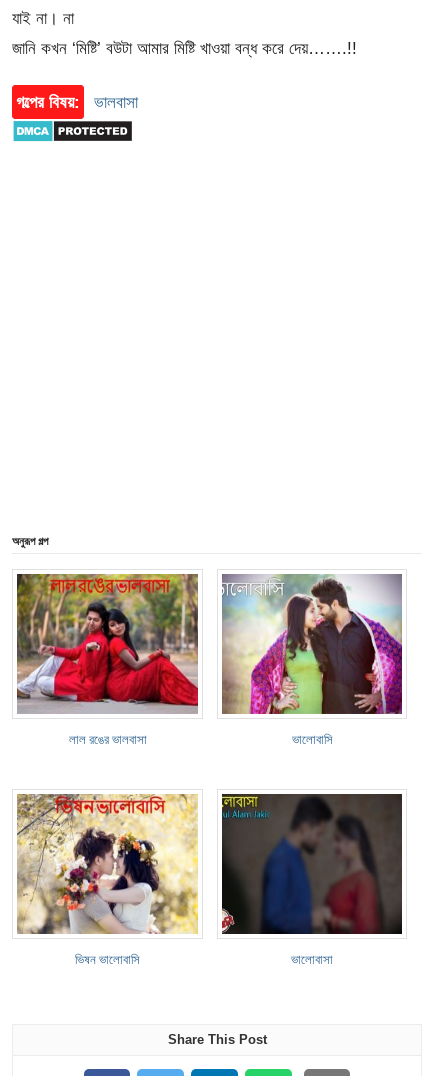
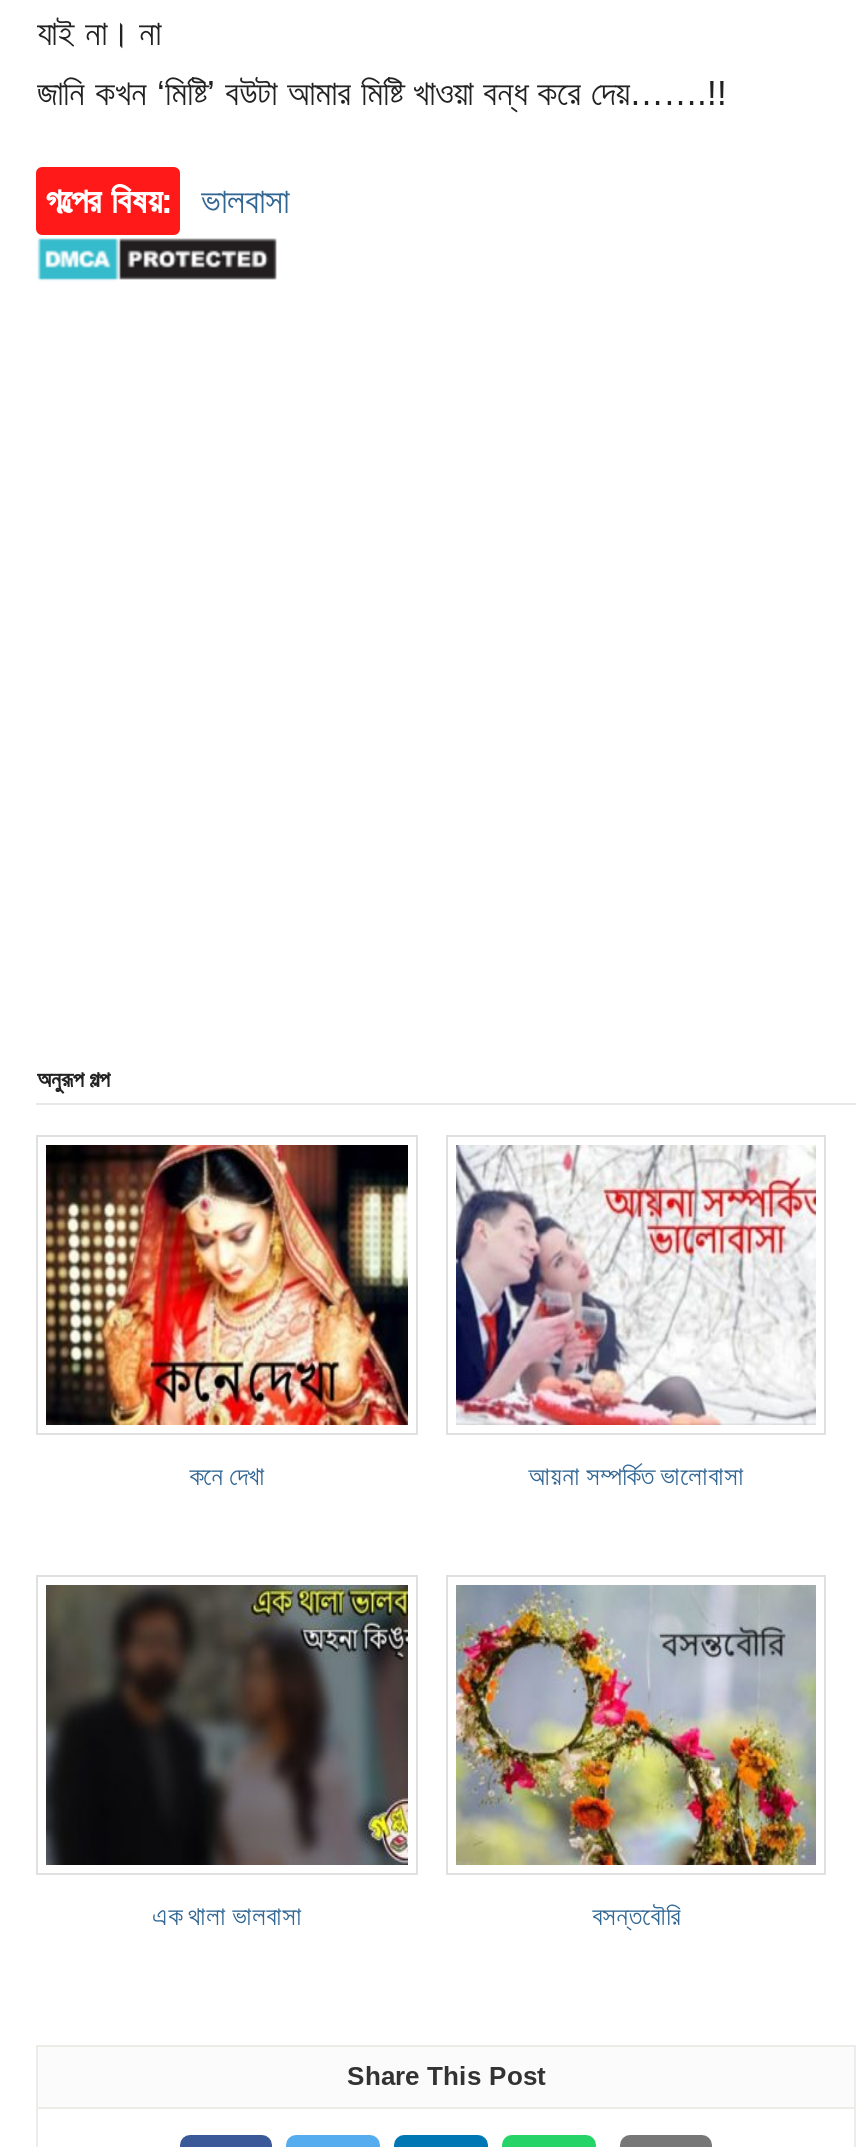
[17,573,333,748] [image] | লাল রঙের ভালবাসা | ভালোবাসি -> [44,1143,744,1493] [image] | কনে দেখা | আয়না সম্পর্কিত ভালোবাসা
[221,573,403,715] [image] -> [454,1145,816,1427] [image]
[16,793,333,968] [image] | ভিষন ভালোবাসি | ভালোবাসা -> [44,1583,680,1933] [image] | এক থালা ভালবাসা | বসন্তবৌরি
[221,793,403,935] [image] -> [454,1585,816,1867] [image]

